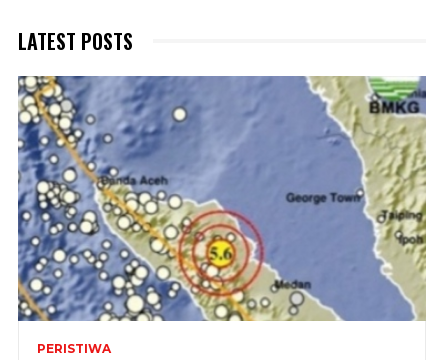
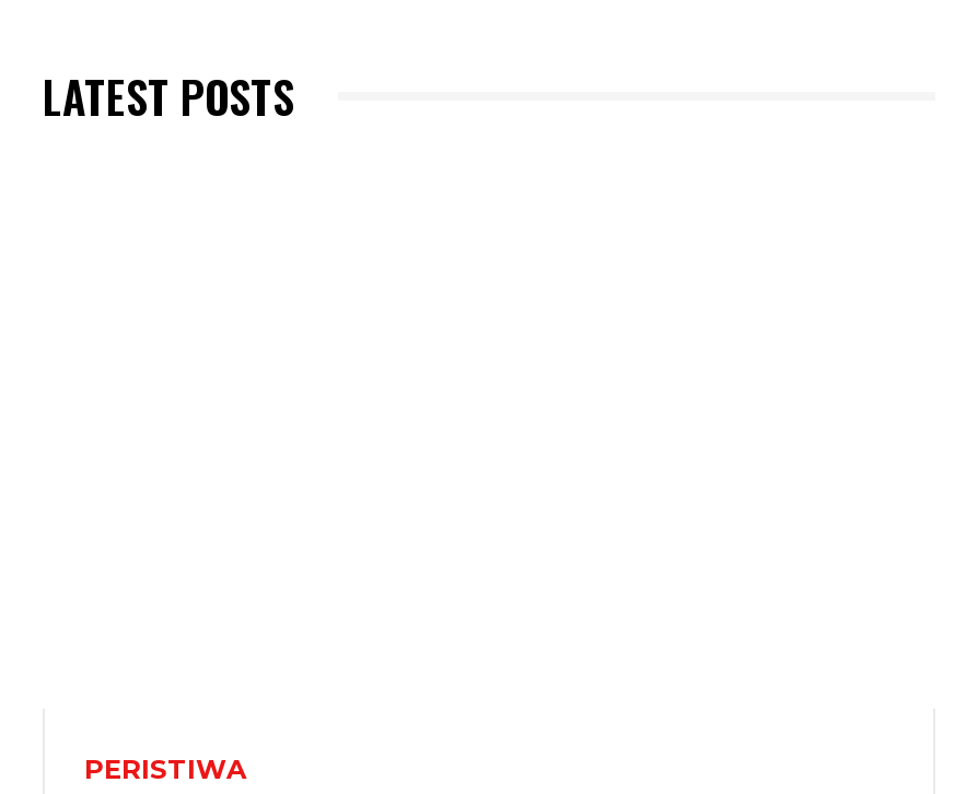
[17,75,427,322] [image] -> none

